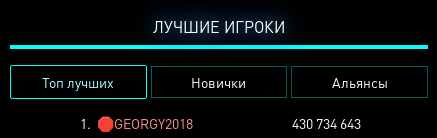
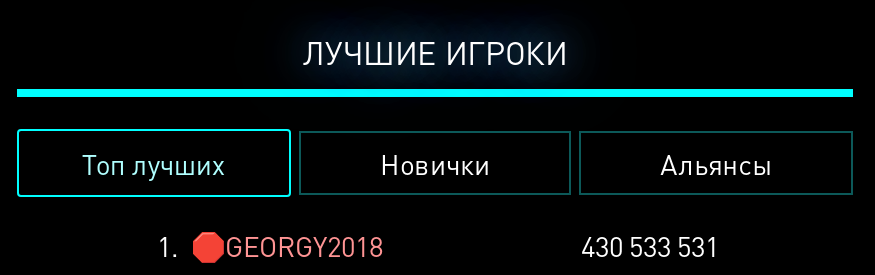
[292,114,361,132] 430 734 643 -> [581,227,719,263] 430 533 531

